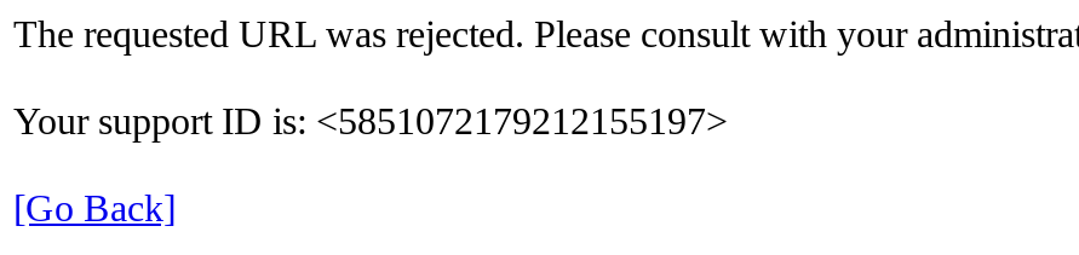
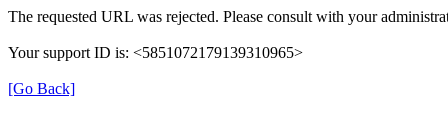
[13,100,728,141] Your support ID is: <5851072179212155197> -> [8,44,303,61] Your support ID is: <5851072179139310965>

